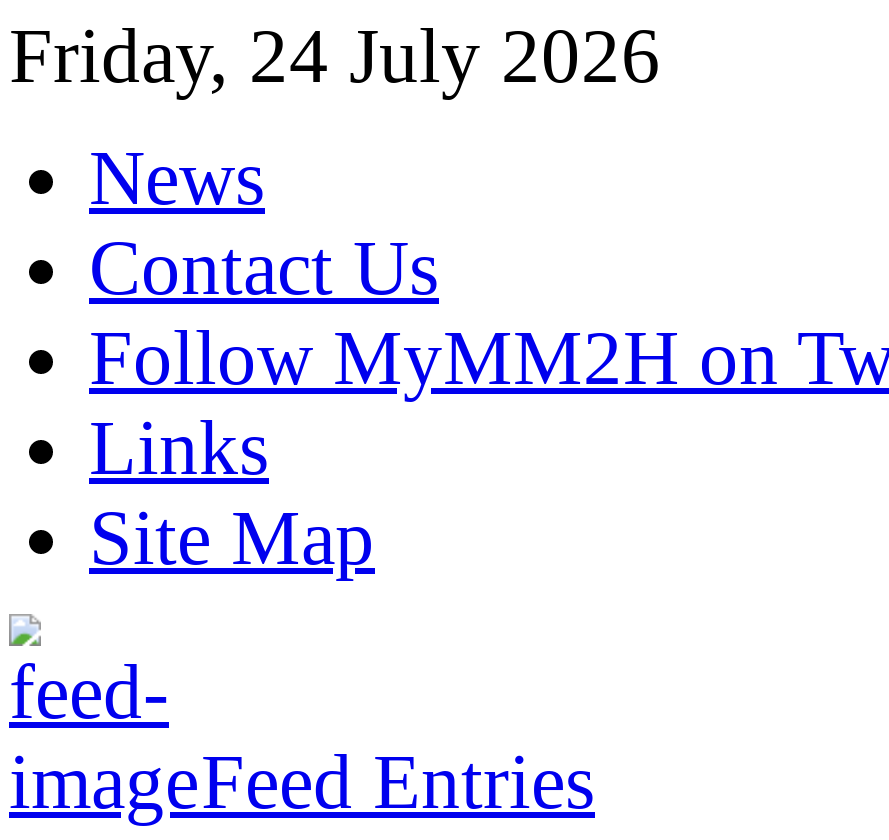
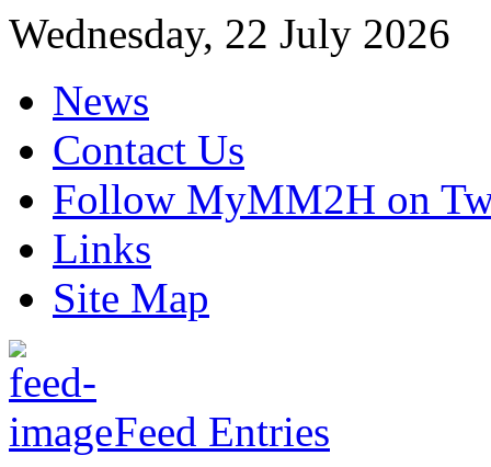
[9,12,661,98] Friday, 24 July 2026 -> [9,10,450,57] Wednesday, 22 July 2026

